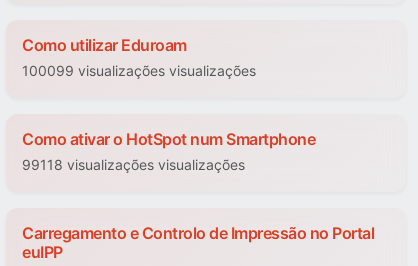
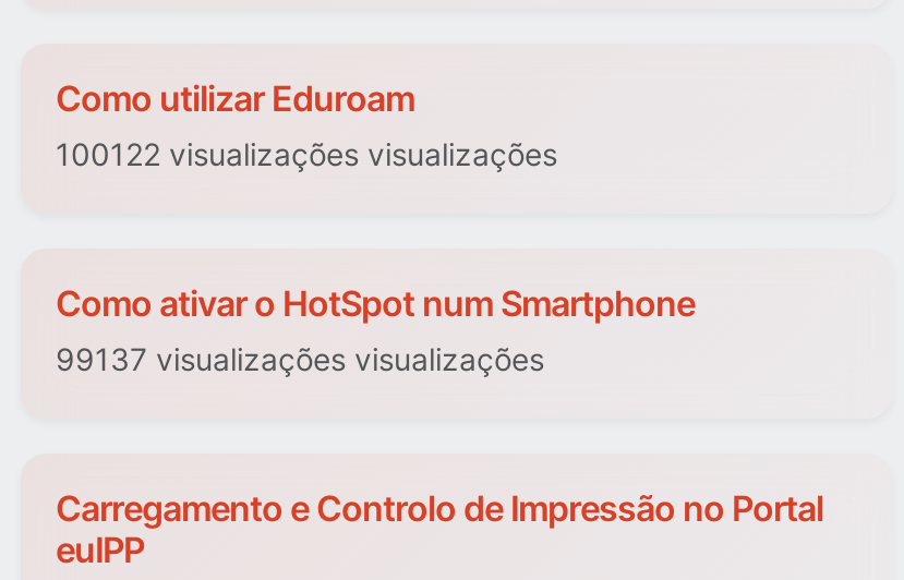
[22,62,256,79] 100099 visualizações visualizações -> [56,136,557,173] 100122 visualizações visualizações
[22,156,245,173] 99118 visualizações visualizações -> [56,341,544,378] 99137 visualizações visualizações

